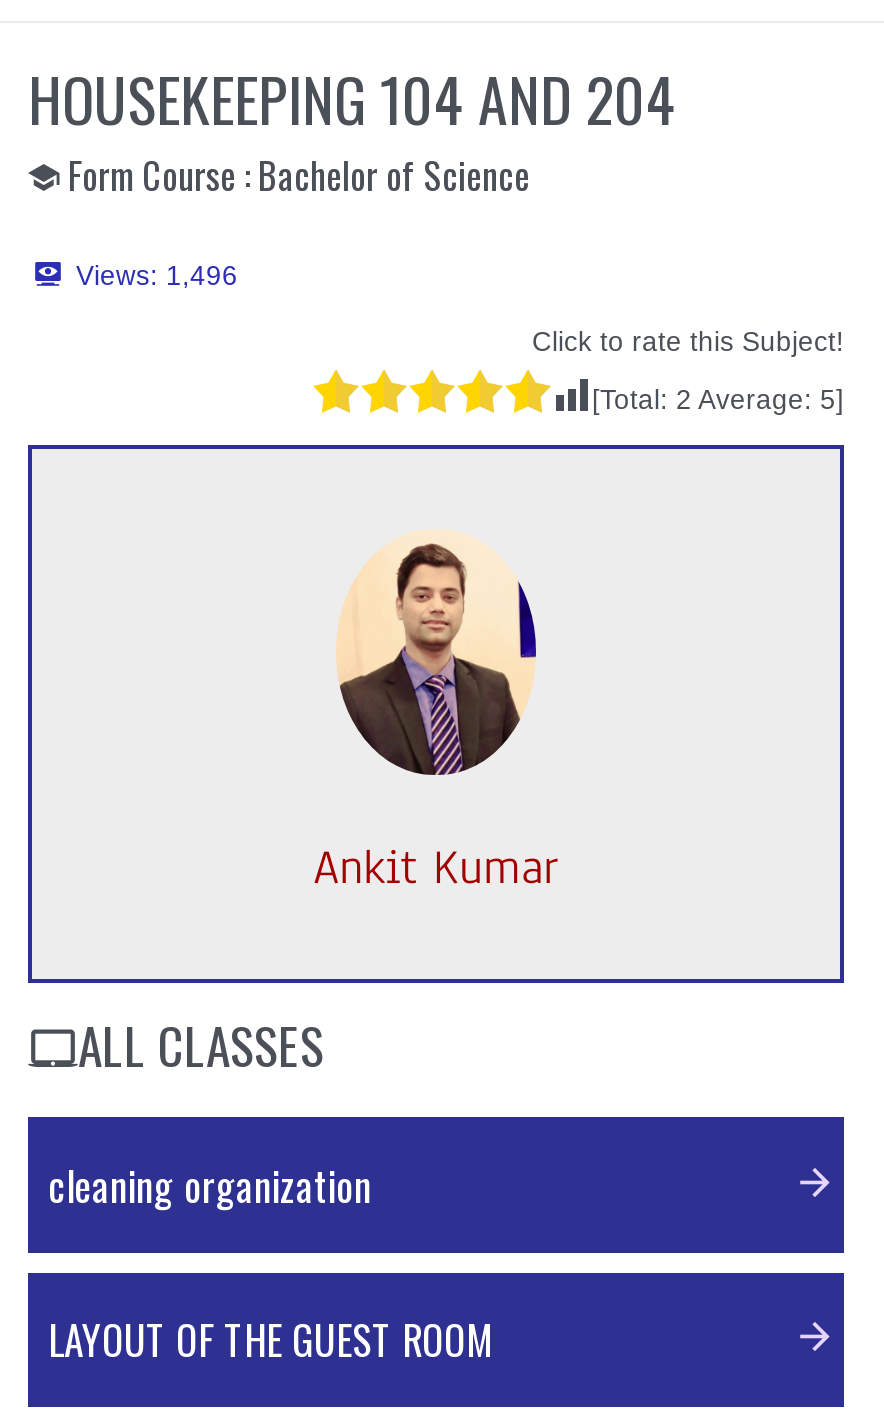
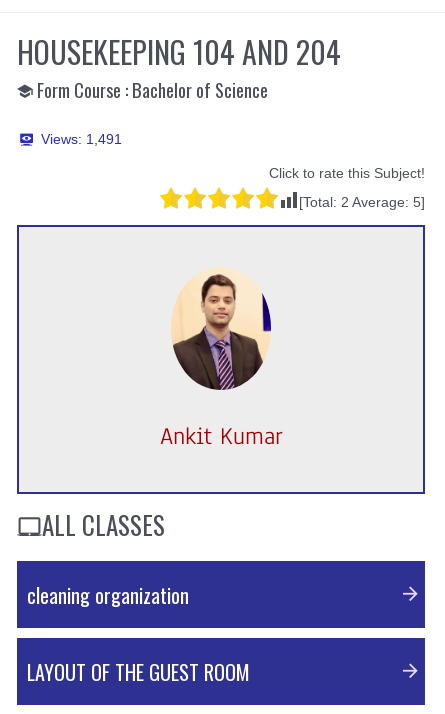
[76,261,238,291] Views: 1,496 -> [41,132,122,147] Views: 1,491

